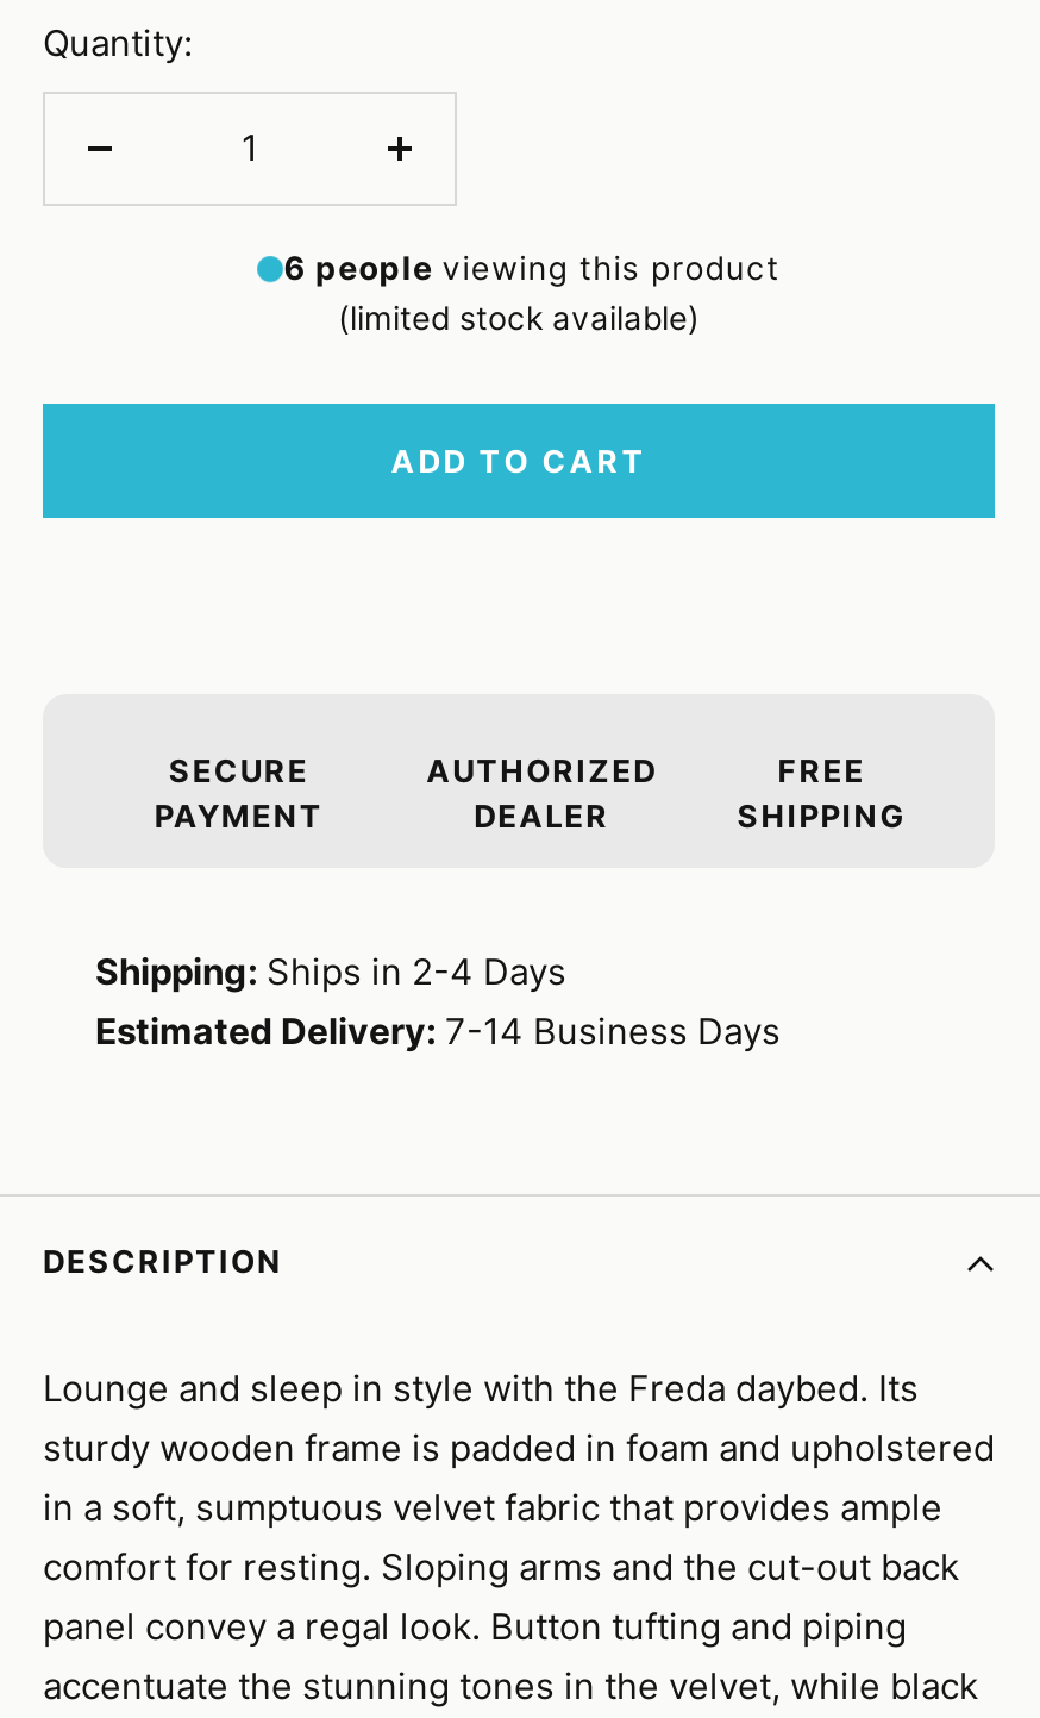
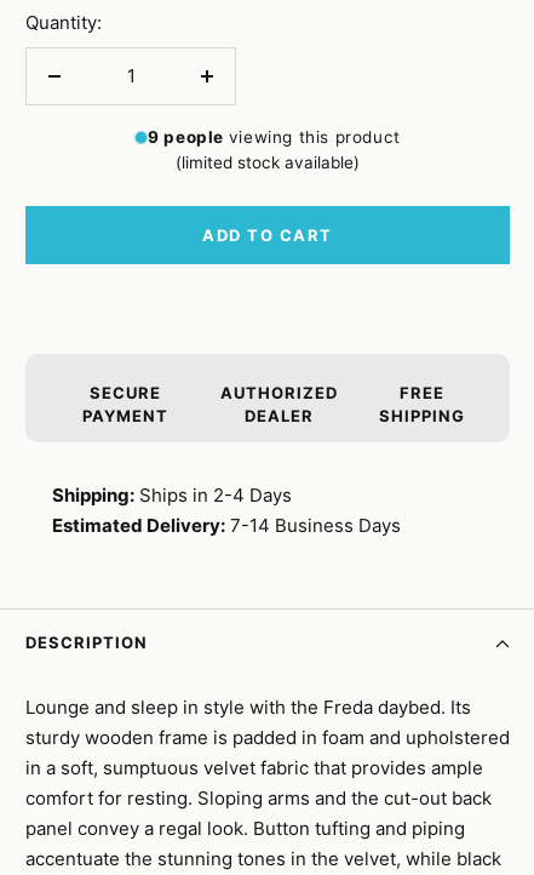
[284,249,780,287] 6 people viewing this product -> [148,127,400,147] 9 people viewing this product

